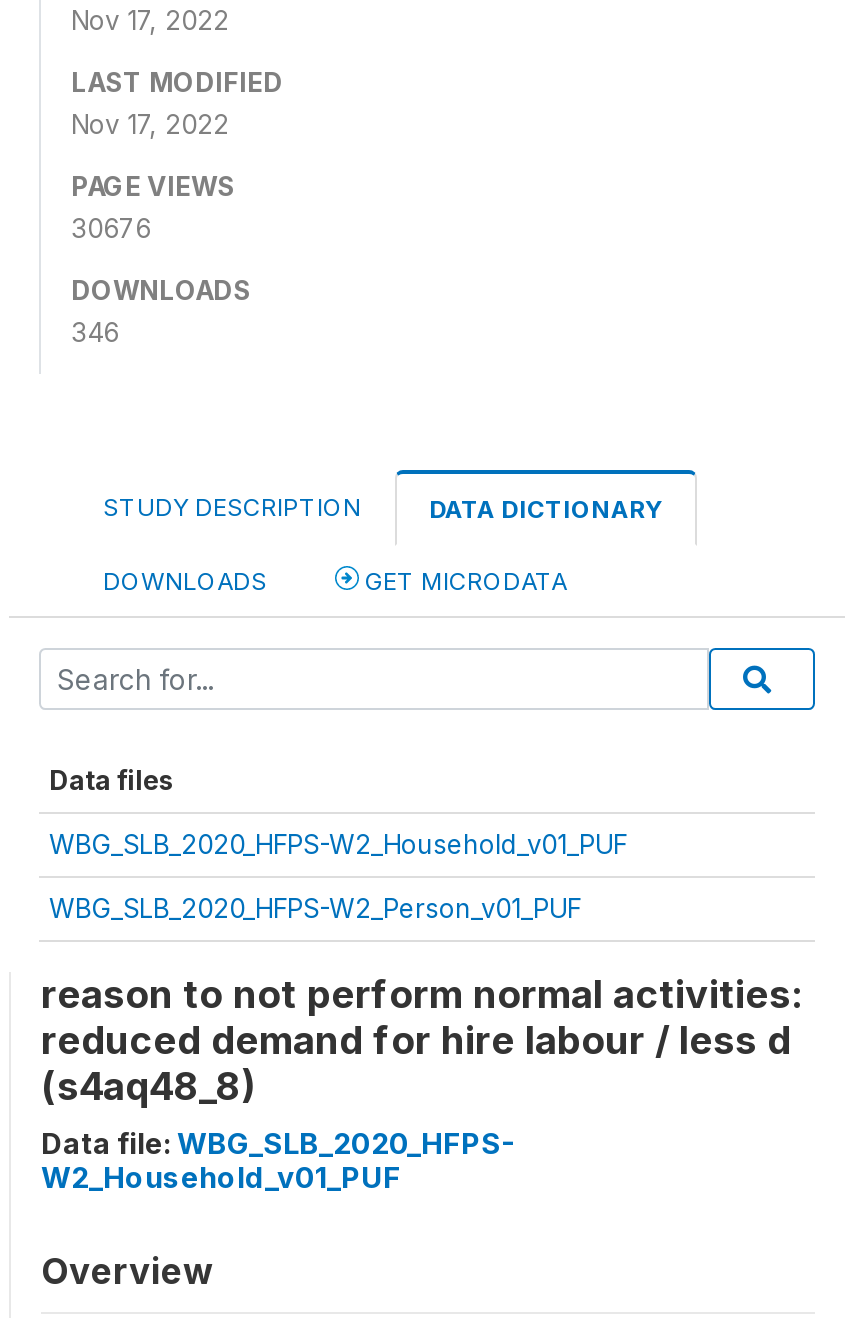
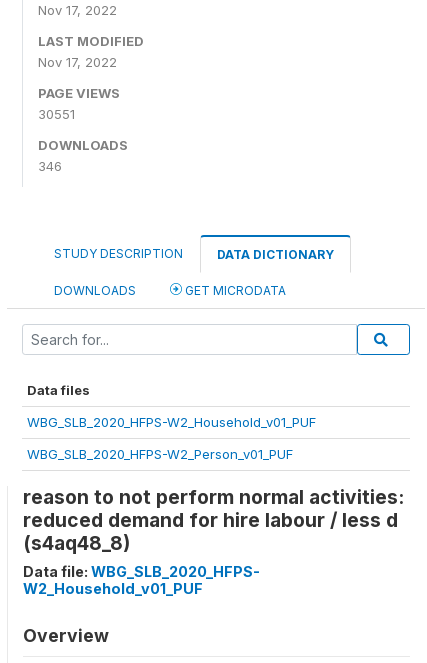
[71,213,151,245] 30676 -> [38,106,75,122] 30551

